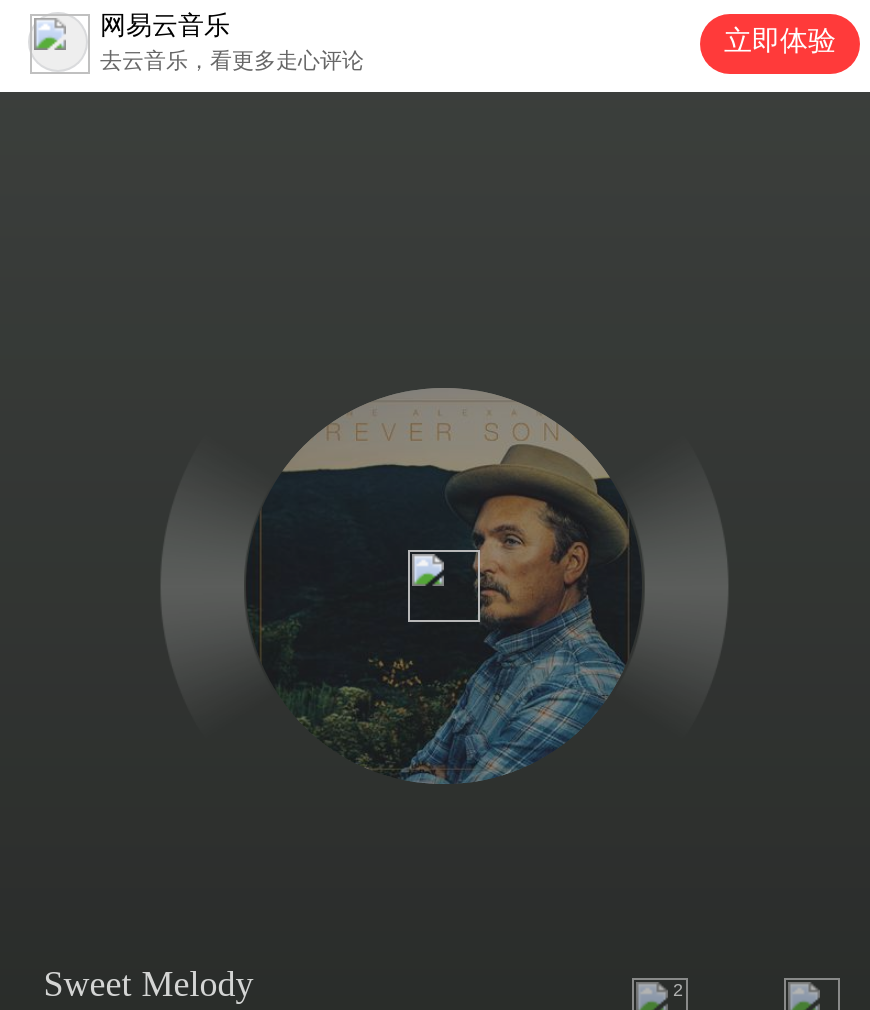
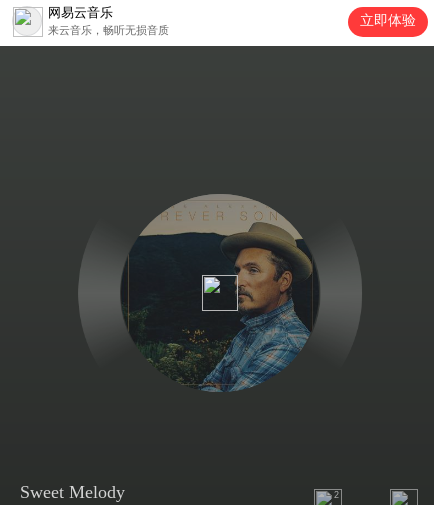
[100,48,364,72] 去云音乐，看更多走心评论 -> [48,24,169,36] 来云音乐，畅听无损音质

